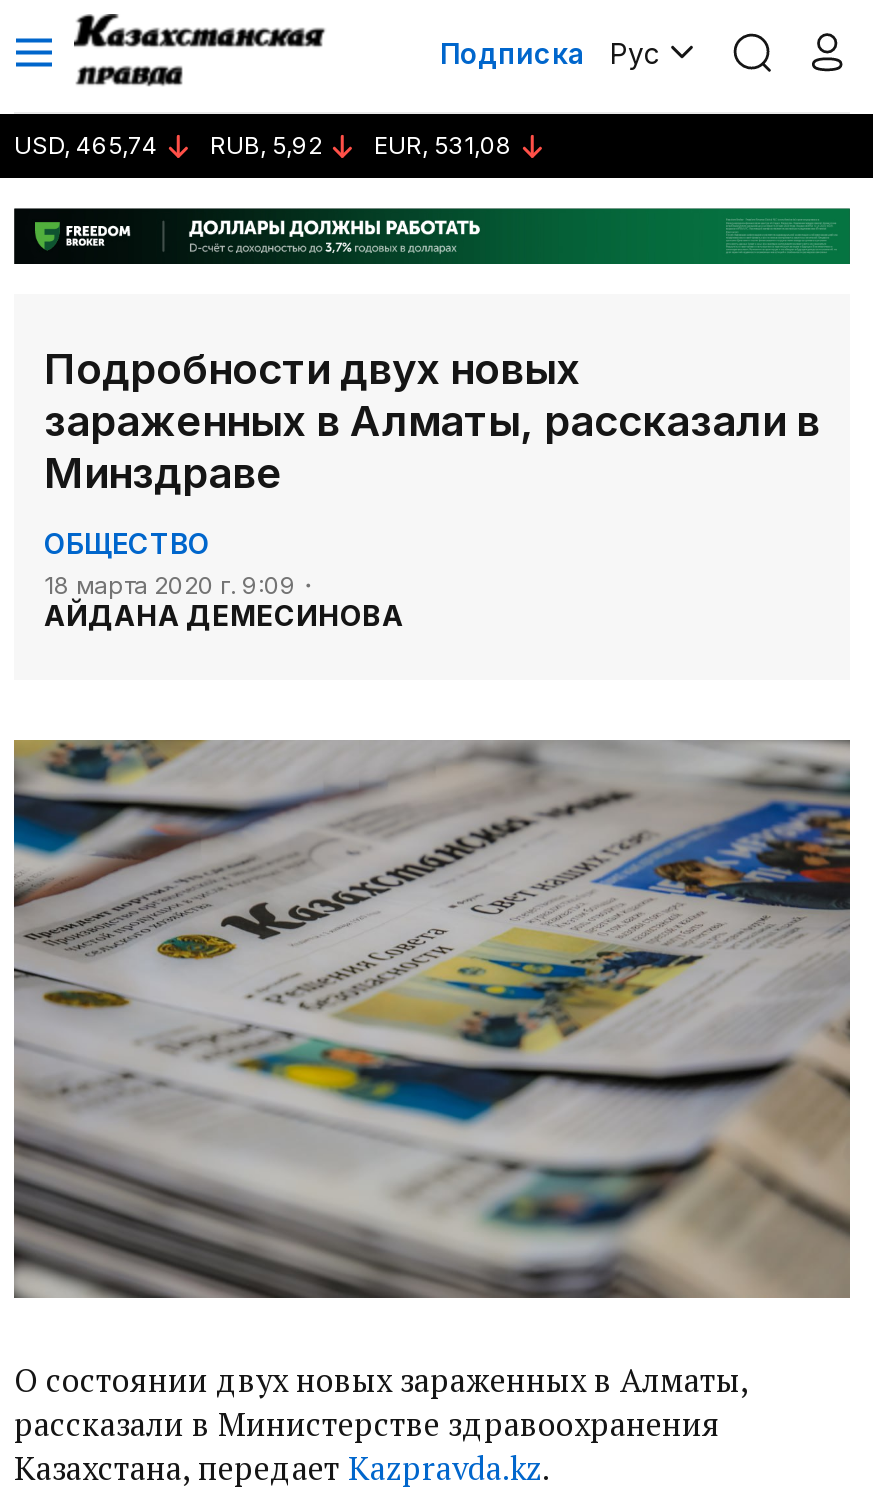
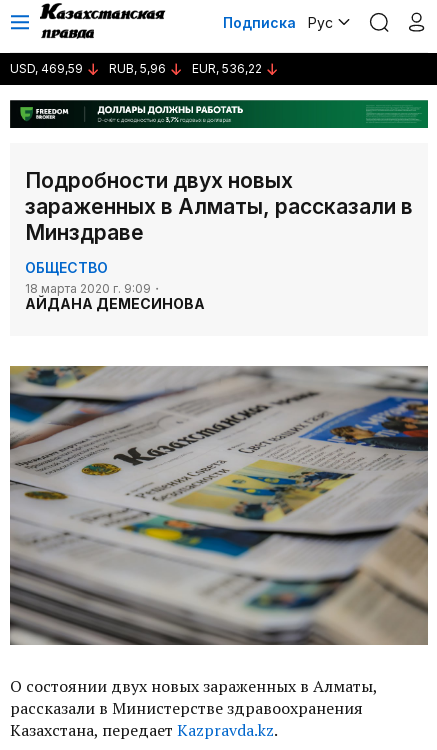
[14,130,158,160] USD, 465,74 -> [10,61,83,76] USD, 469,59
[210,130,322,160] RUB, 5,92 -> [109,61,166,76] RUB, 5,96
[374,130,512,160] EUR, 531,08 -> [192,61,262,76] EUR, 536,22

